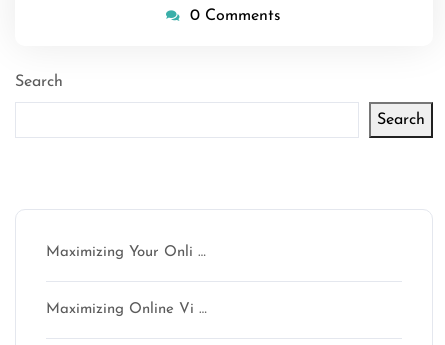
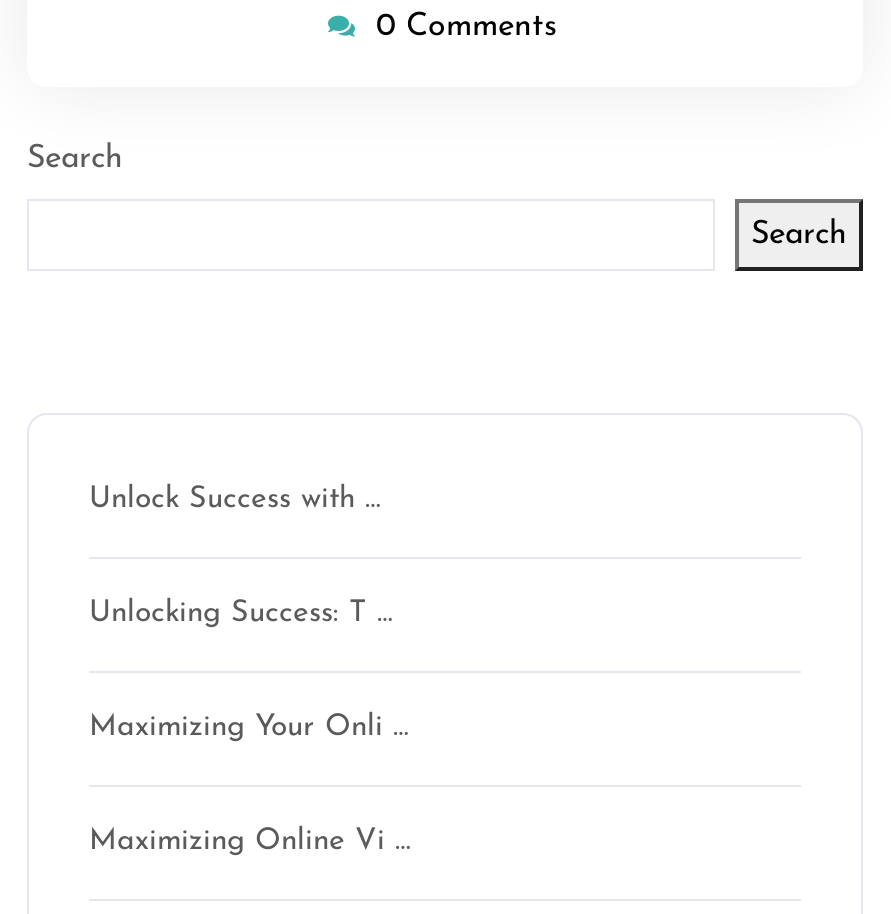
none -> [89,485,381,515] Unlock Success with …
none -> [89,599,393,629] Unlocking Success: T …

